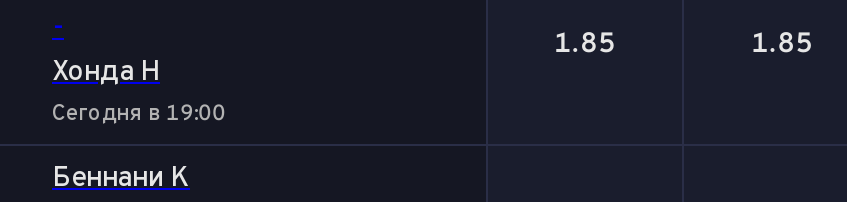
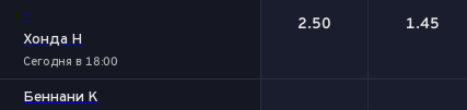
[554,28,616,62] 1.85 -> [298,15,332,34] 2.50
[751,28,813,62] 1.85 -> [405,15,439,34] 1.45
[52,100,226,128] Сегодня в 19:00 -> [23,54,118,70] Сегодня в 18:00

